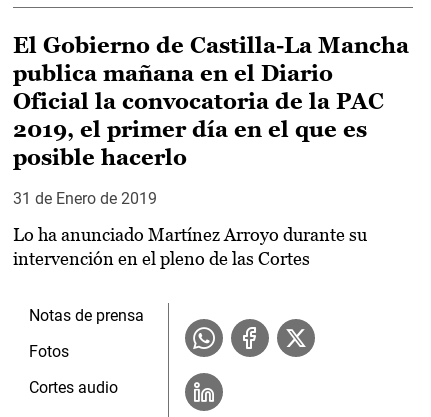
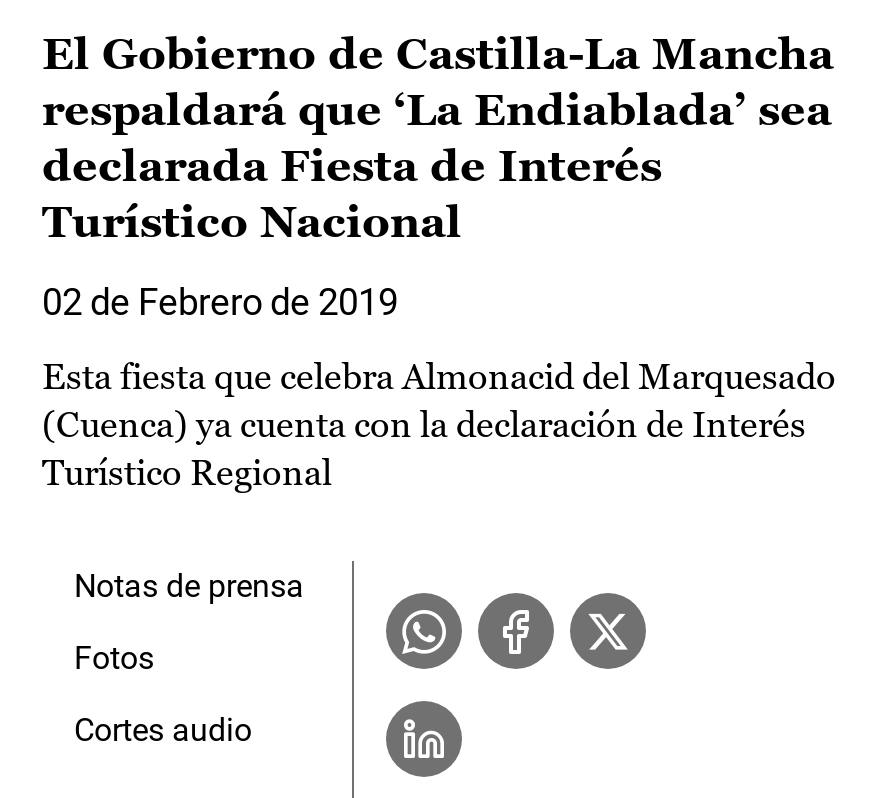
[13,61,384,170] publica mañana en el Diario | Oficial la convocatoria de la PAC | 2019, el primer día en el que es | posible hacerlo -> [42,85,832,247] respaldará que ‘La Endiablada’ sea | declarada Fiesta de Interés | Turístico Nacional
[13,189,157,208] 31 de Enero de 2019 -> [42,281,398,323] 02 de Febrero de 2019
[13,224,367,269] Lo ha anunciado Martínez Arroyo durante su | intervención en el pleno de las Cortes -> [42,355,836,493] Esta fiesta que celebra Almonacid del Marquesado | (Cuenca) ya cuenta con la declaración de Interés | Turístico Regional

